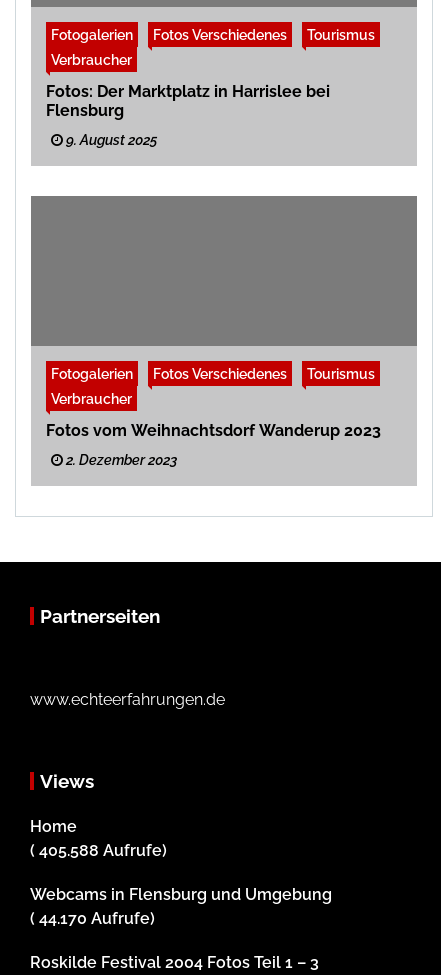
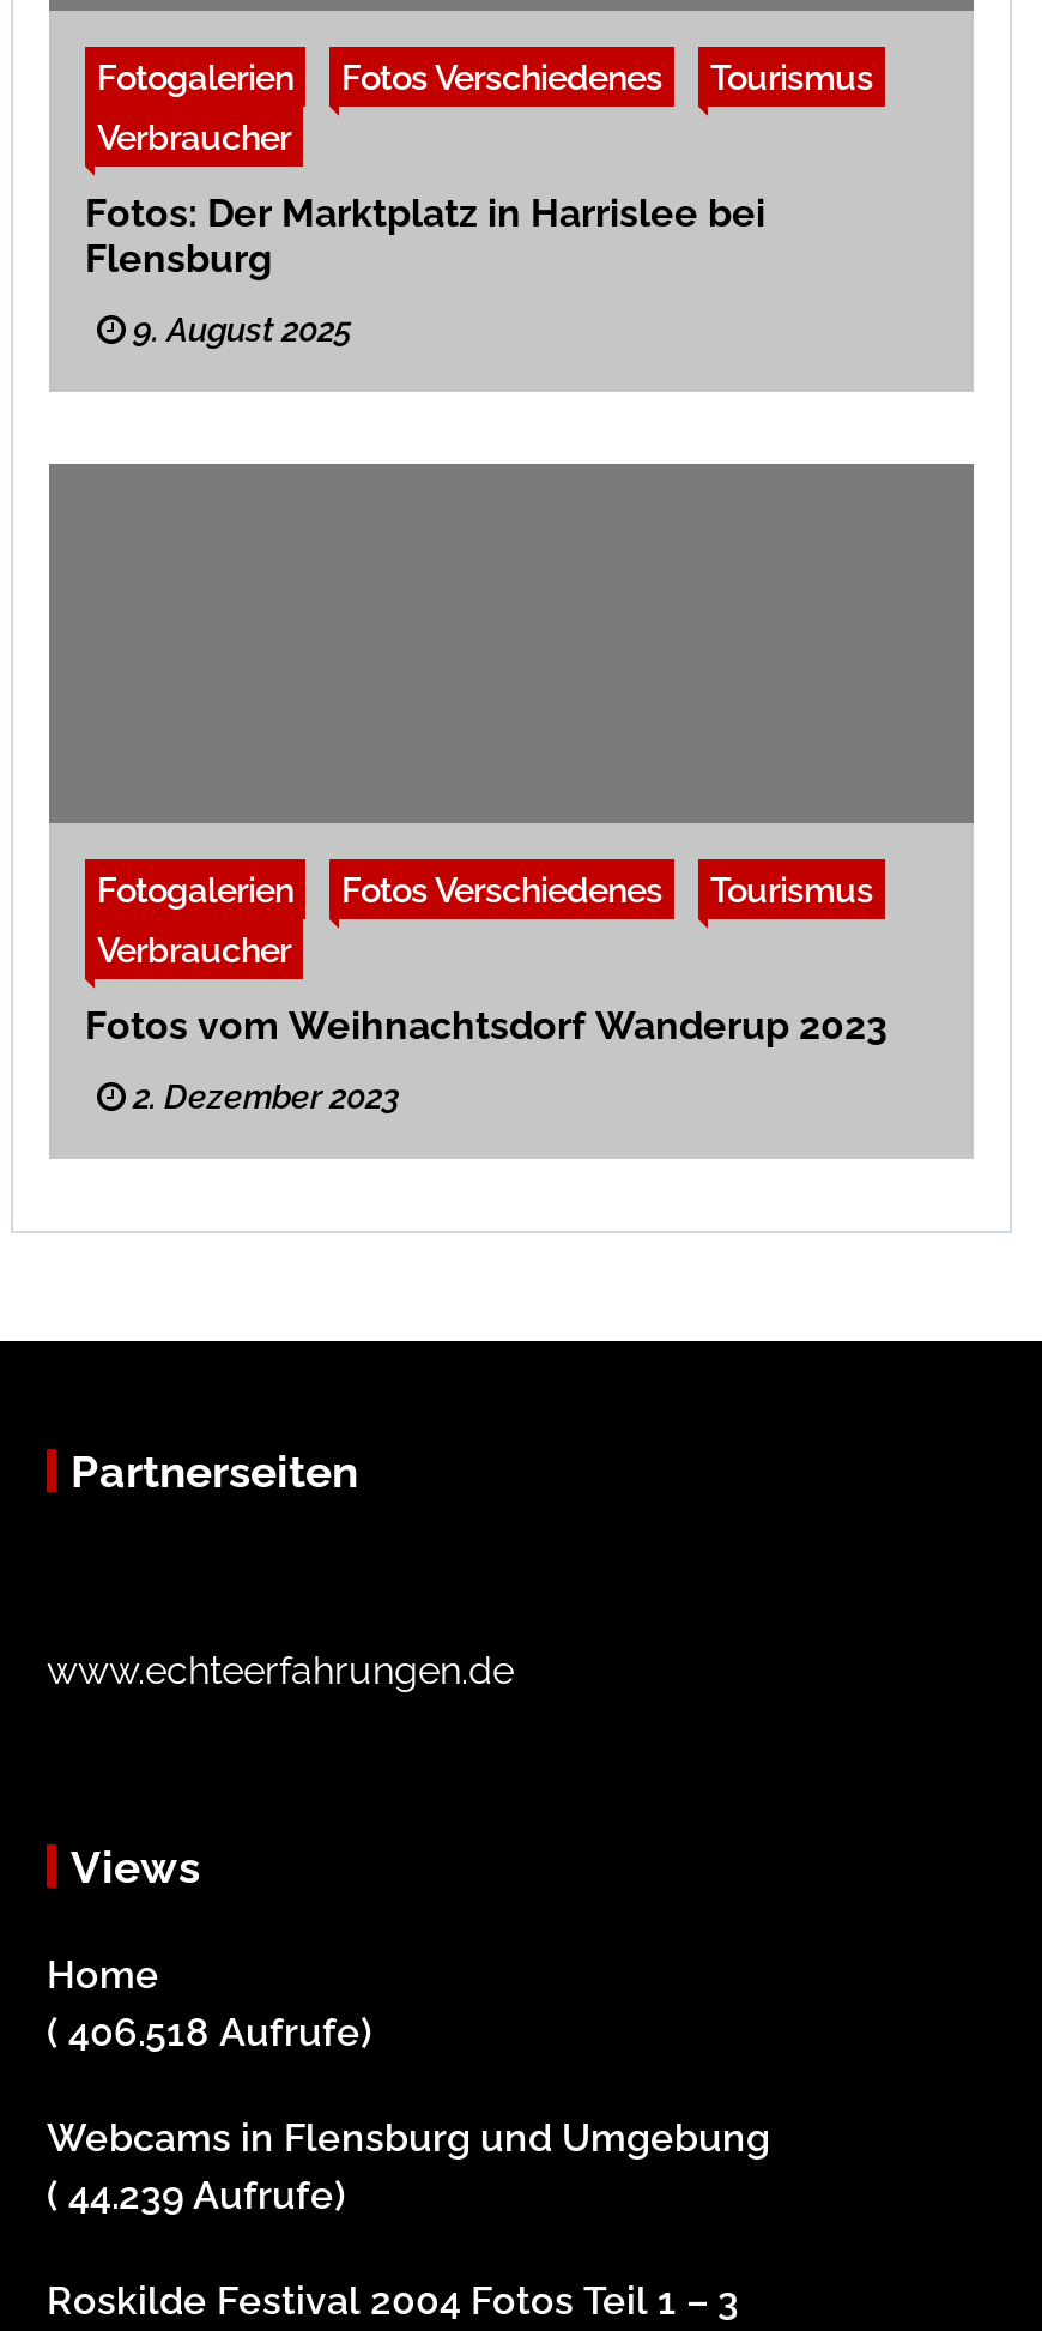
[30,841,167,860] ( 405.588 Aufrufe) -> [47,2010,372,2055] ( 406.518 Aufrufe)
[30,909,155,928] ( 44.170 Aufrufe) -> [47,2173,346,2218] ( 44.239 Aufrufe)

